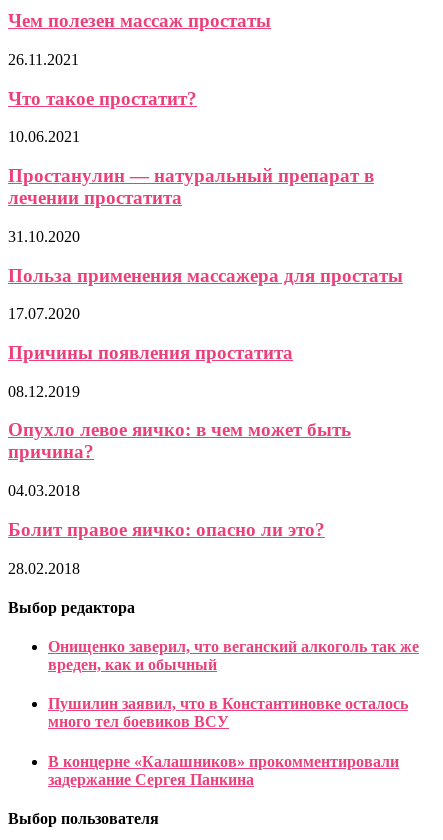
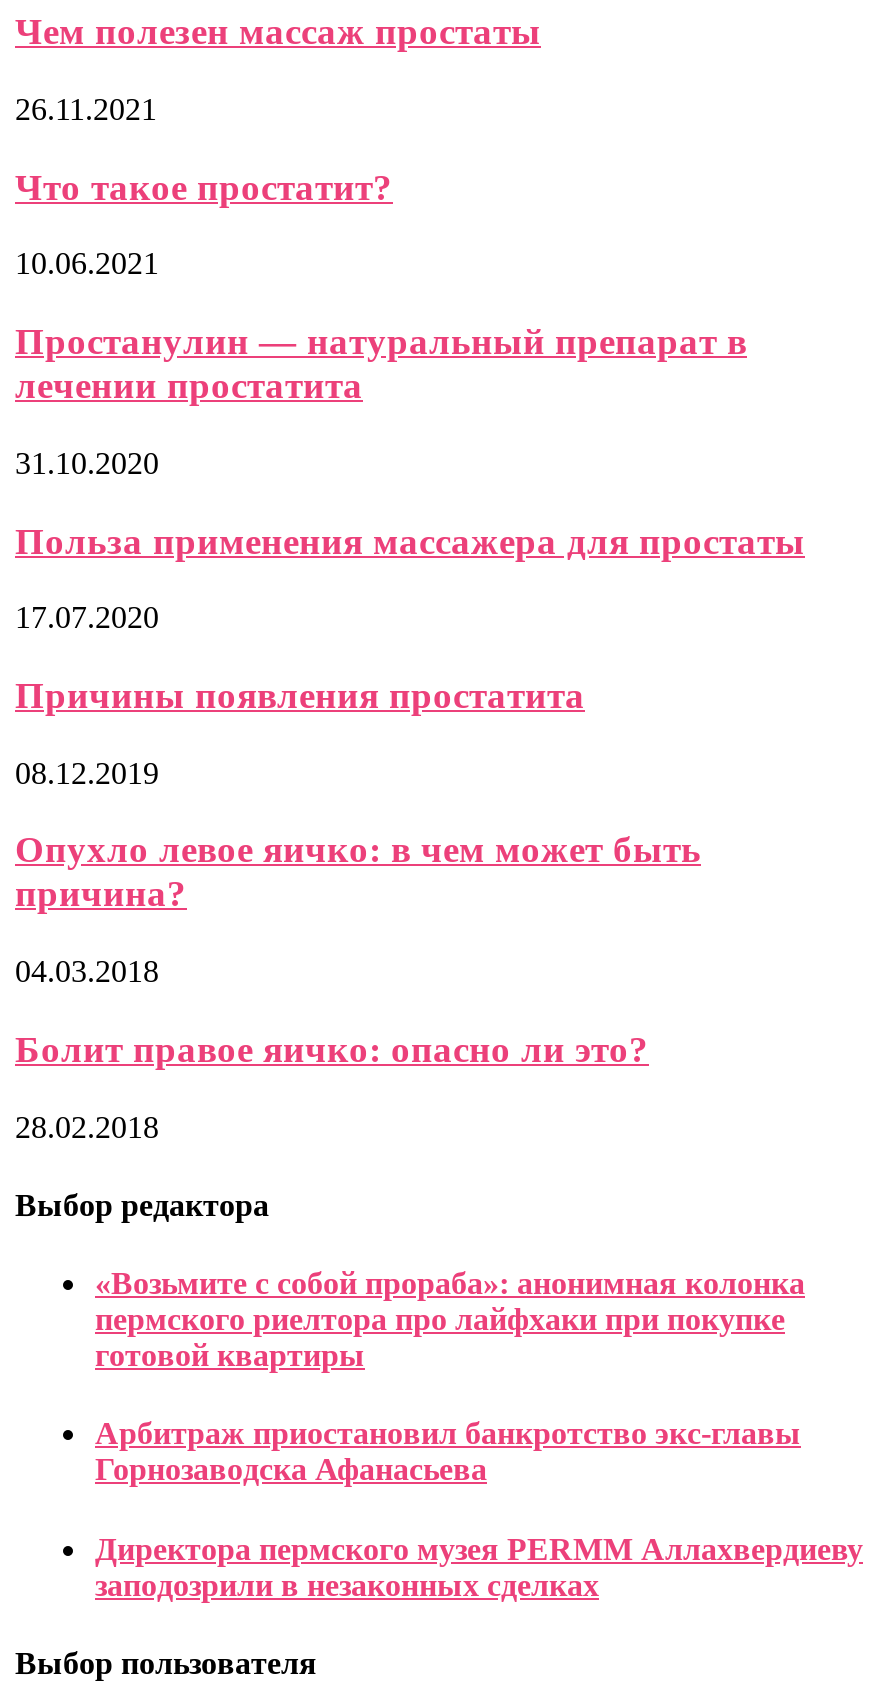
[48,638,419,673] Онищенко заверил, что веганский алкоголь так же | вреден, как и обычный -> [95,1266,805,1372] «Возьмите с собой прораба»: анонимная колонка | пермского риелтора про лайфхаки при покупке | готовой квартиры
[48,695,408,730] Пушилин заявил, что в Константиновке осталось | много тел боевиков ВСУ -> [95,1417,801,1487] Арбитраж приостановил банкротство экс-главы | Горнозаводска Афанасьева
[48,753,399,788] В концерне «Калашников» прокомментировали | задержание Сергея Панкина -> [95,1531,863,1601] Директора пермского музея PERMM Аллахвердиеву | заподозрили в незаконных сделках

